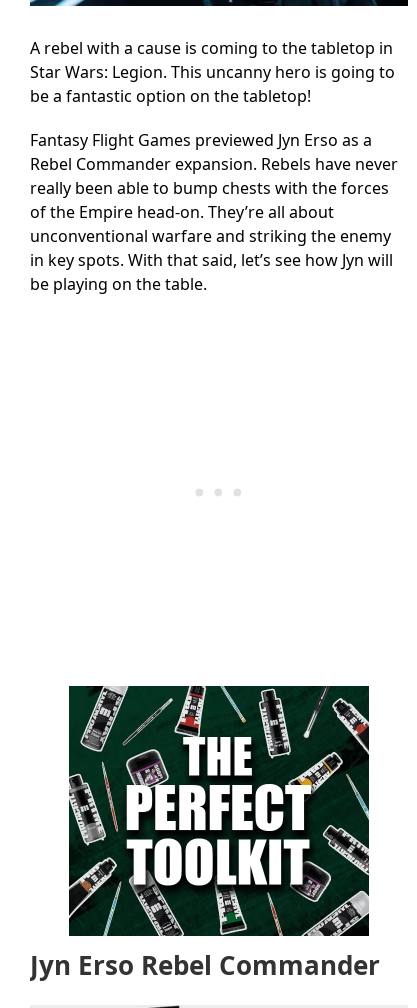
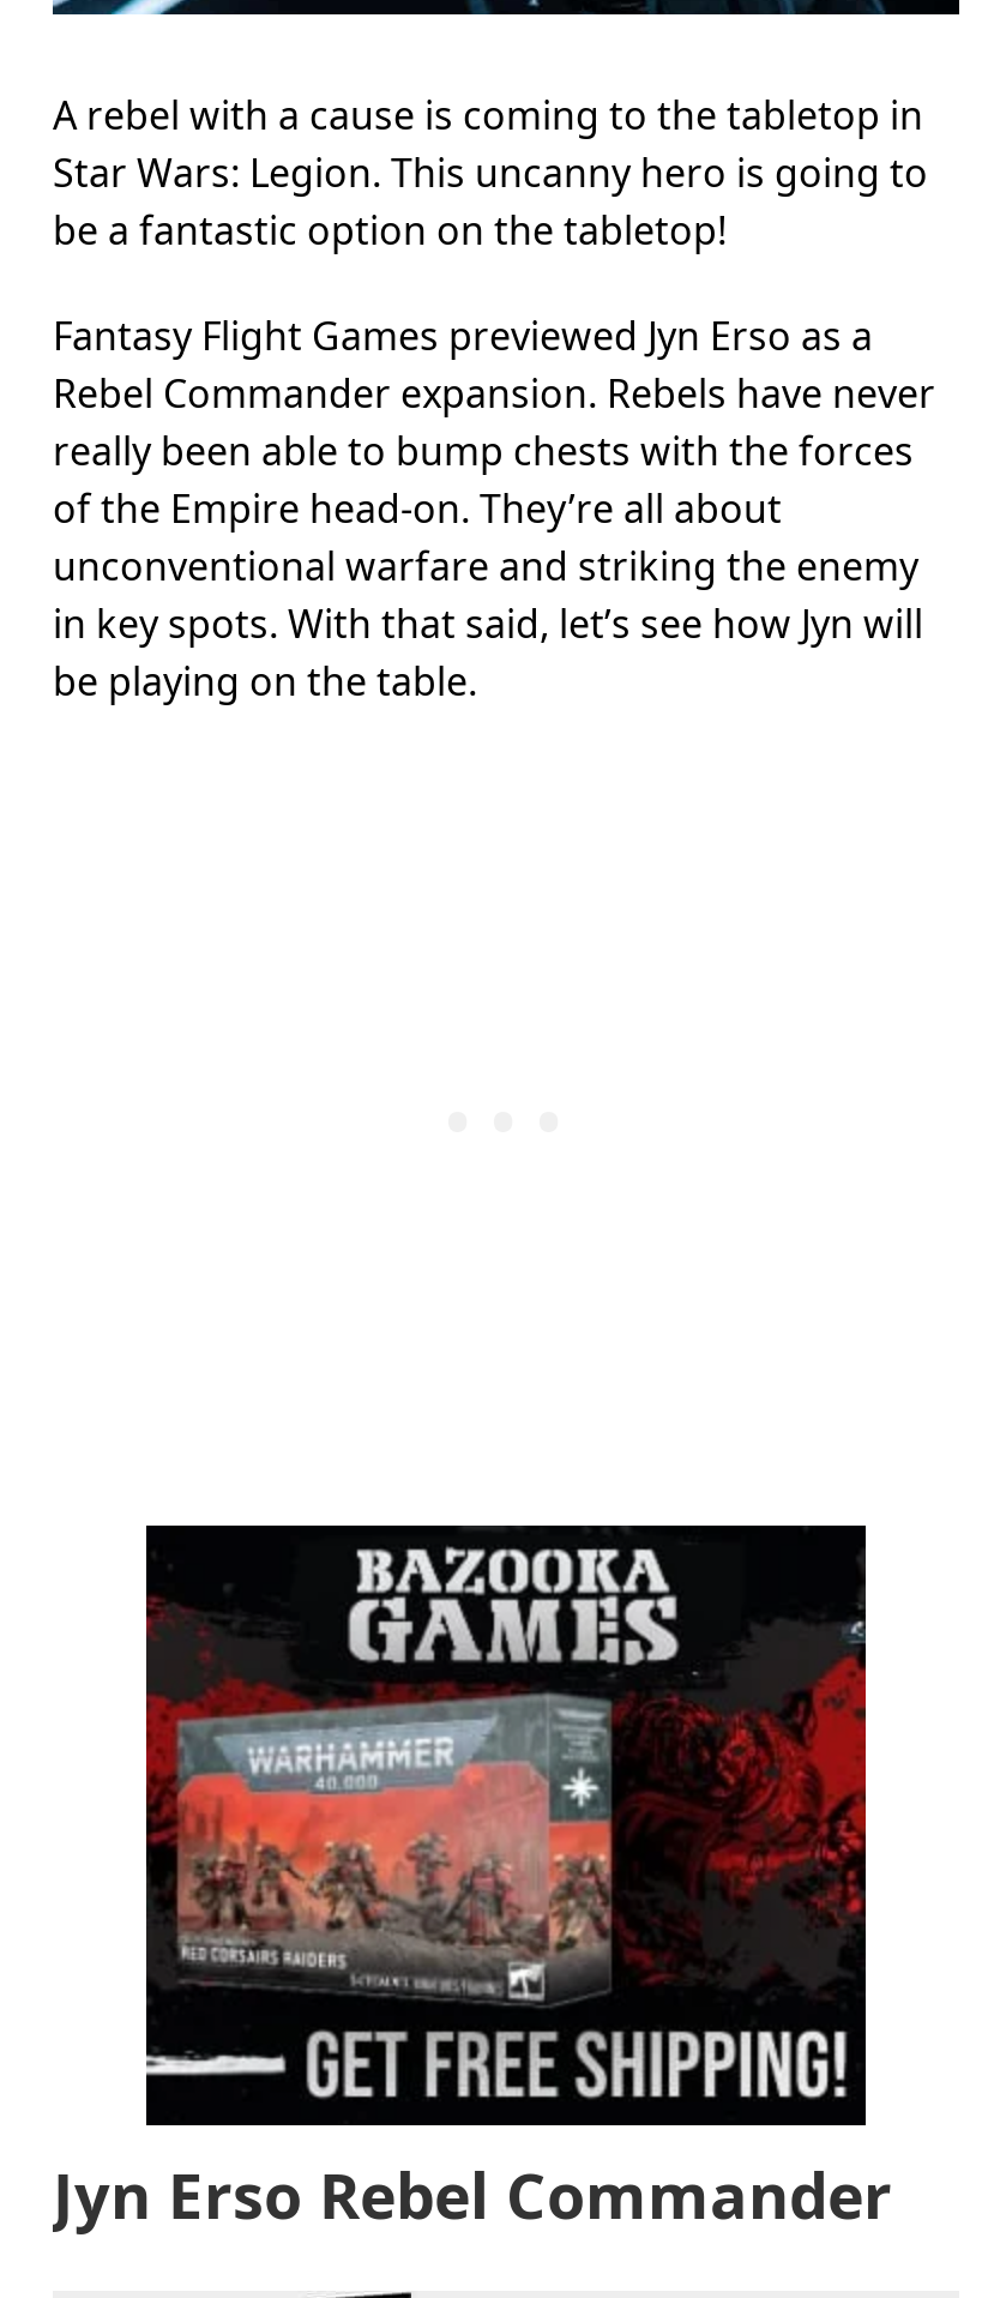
[68,685,370,937] [image] -> [144,1523,868,2125] [image]

